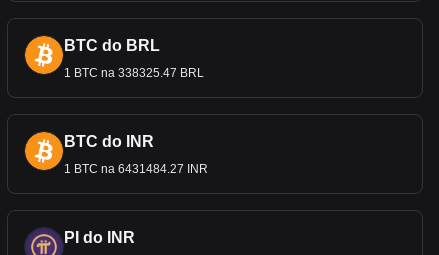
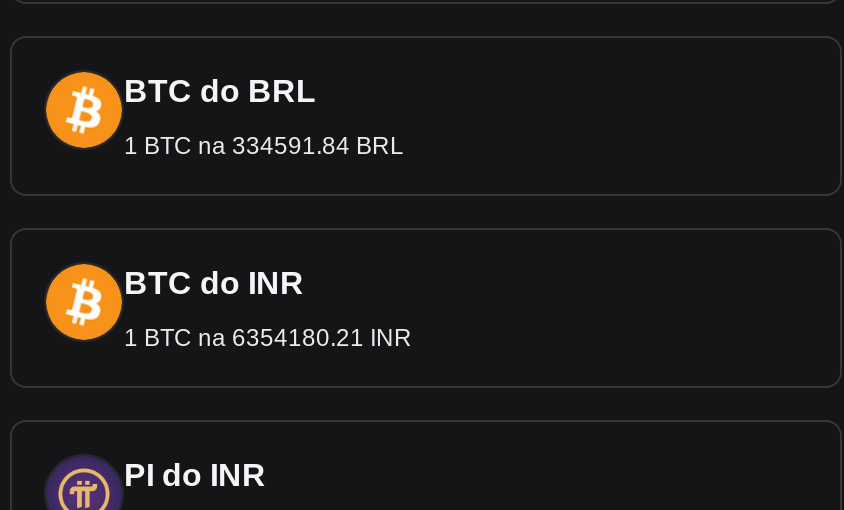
[64,66,204,80] 1 BTC na 338325.47 BRL -> [124,132,404,160] 1 BTC na 334591.84 BRL
[64,162,208,176] 1 BTC na 6431484.27 INR -> [124,324,412,352] 1 BTC na 6354180.21 INR

